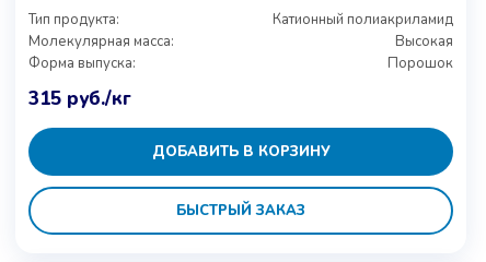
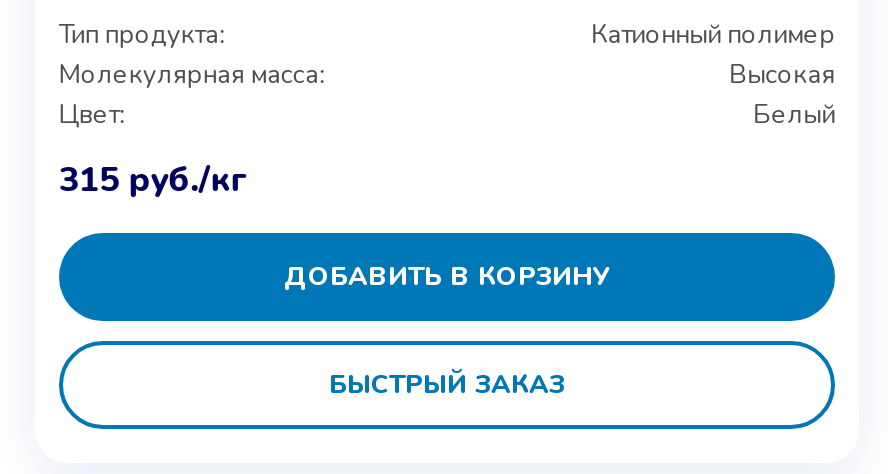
[273,10,453,29] Катионный полиакриламид -> [591,17,835,53] Катионный полимер
[28,53,453,73] Форма выпуска: | Порошок -> [59,97,835,133] Цвет: | Белый

